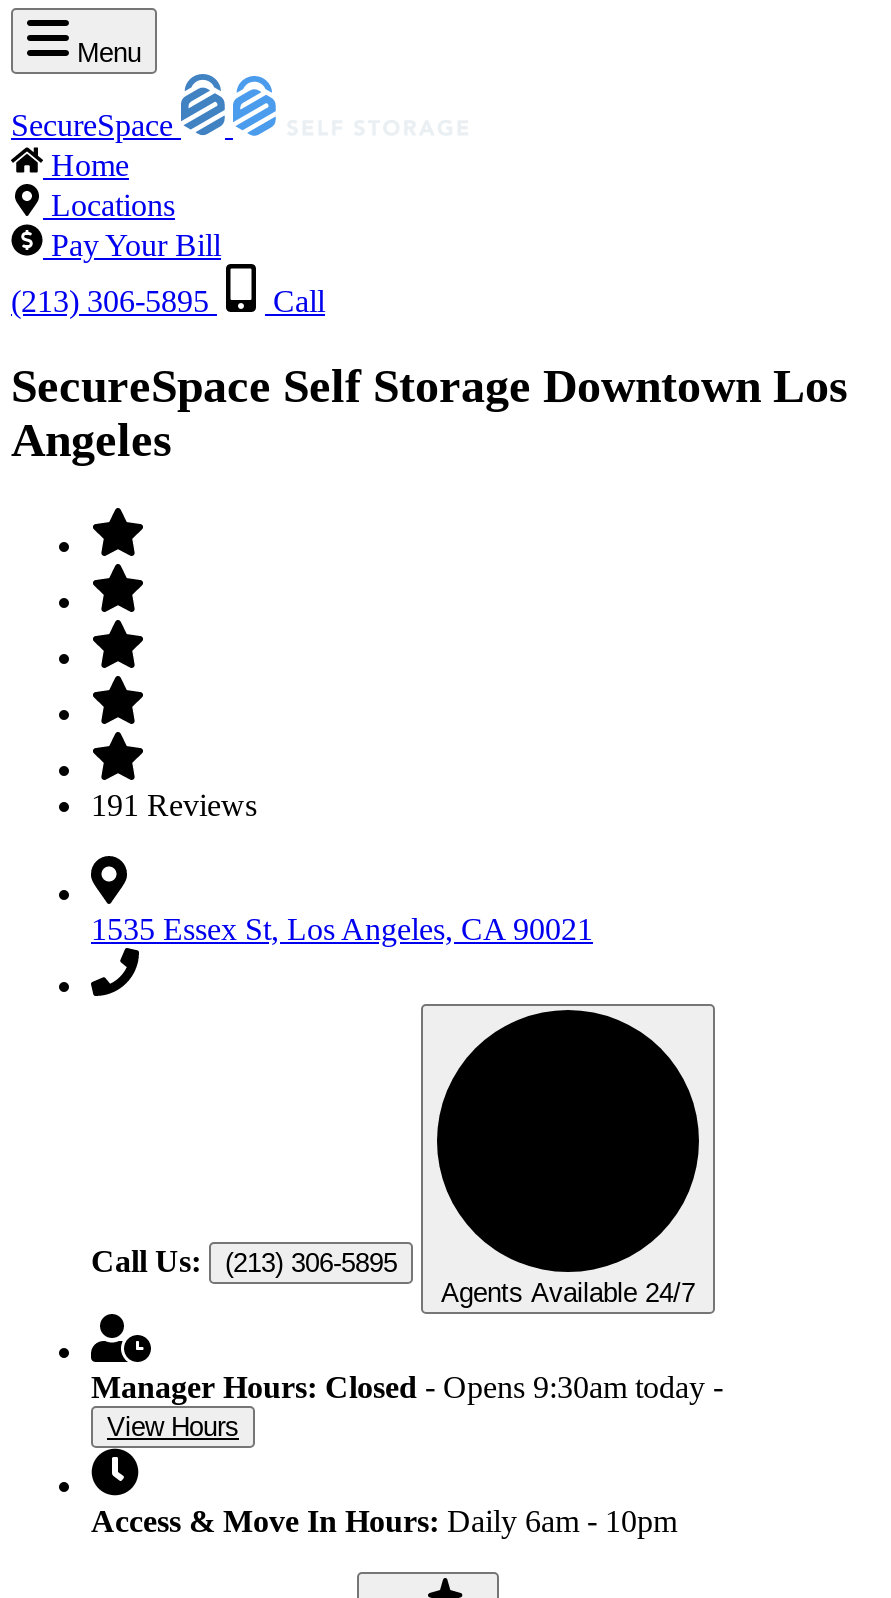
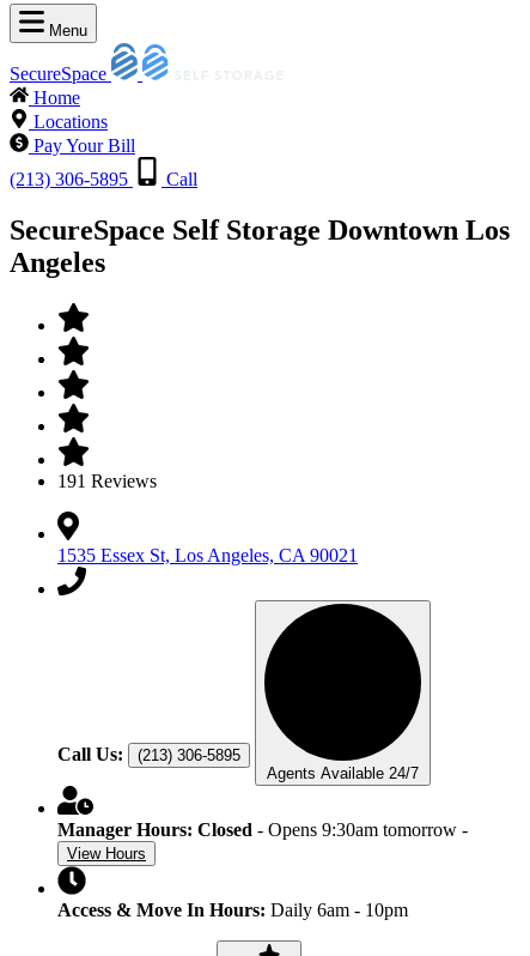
[91,1370,723,1404] Manager Hours: Closed - Opens 9:30am today - -> [57,819,468,840] Manager Hours: Closed - Opens 9:30am tomorrow -

